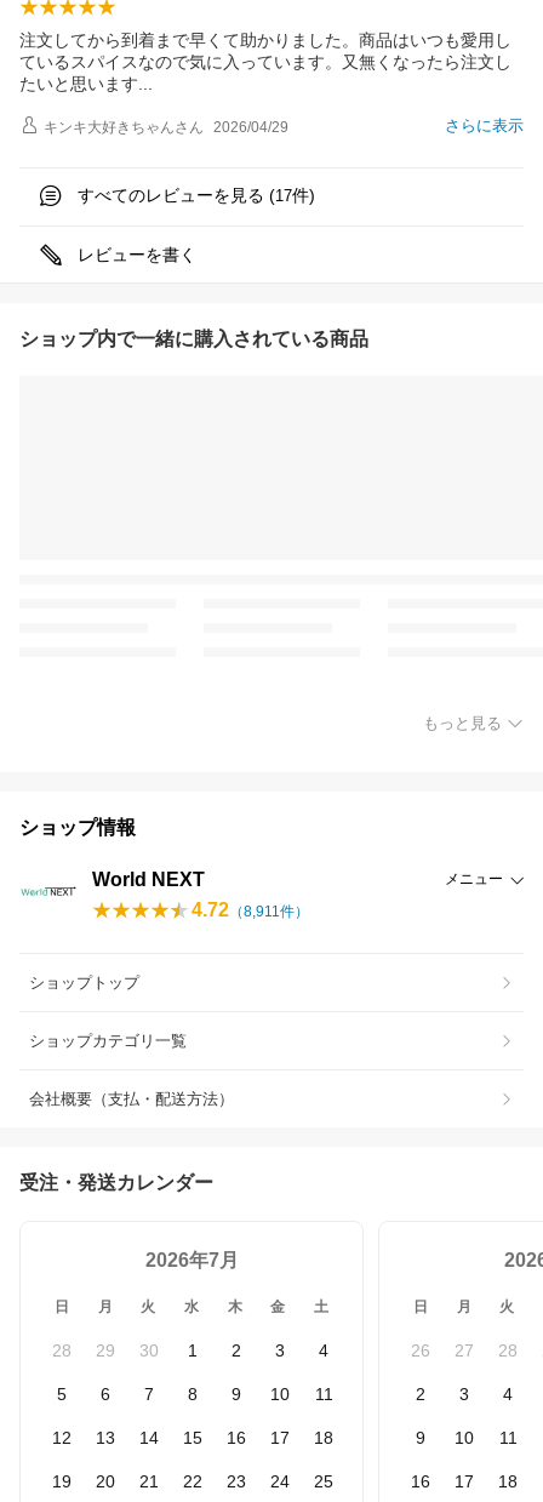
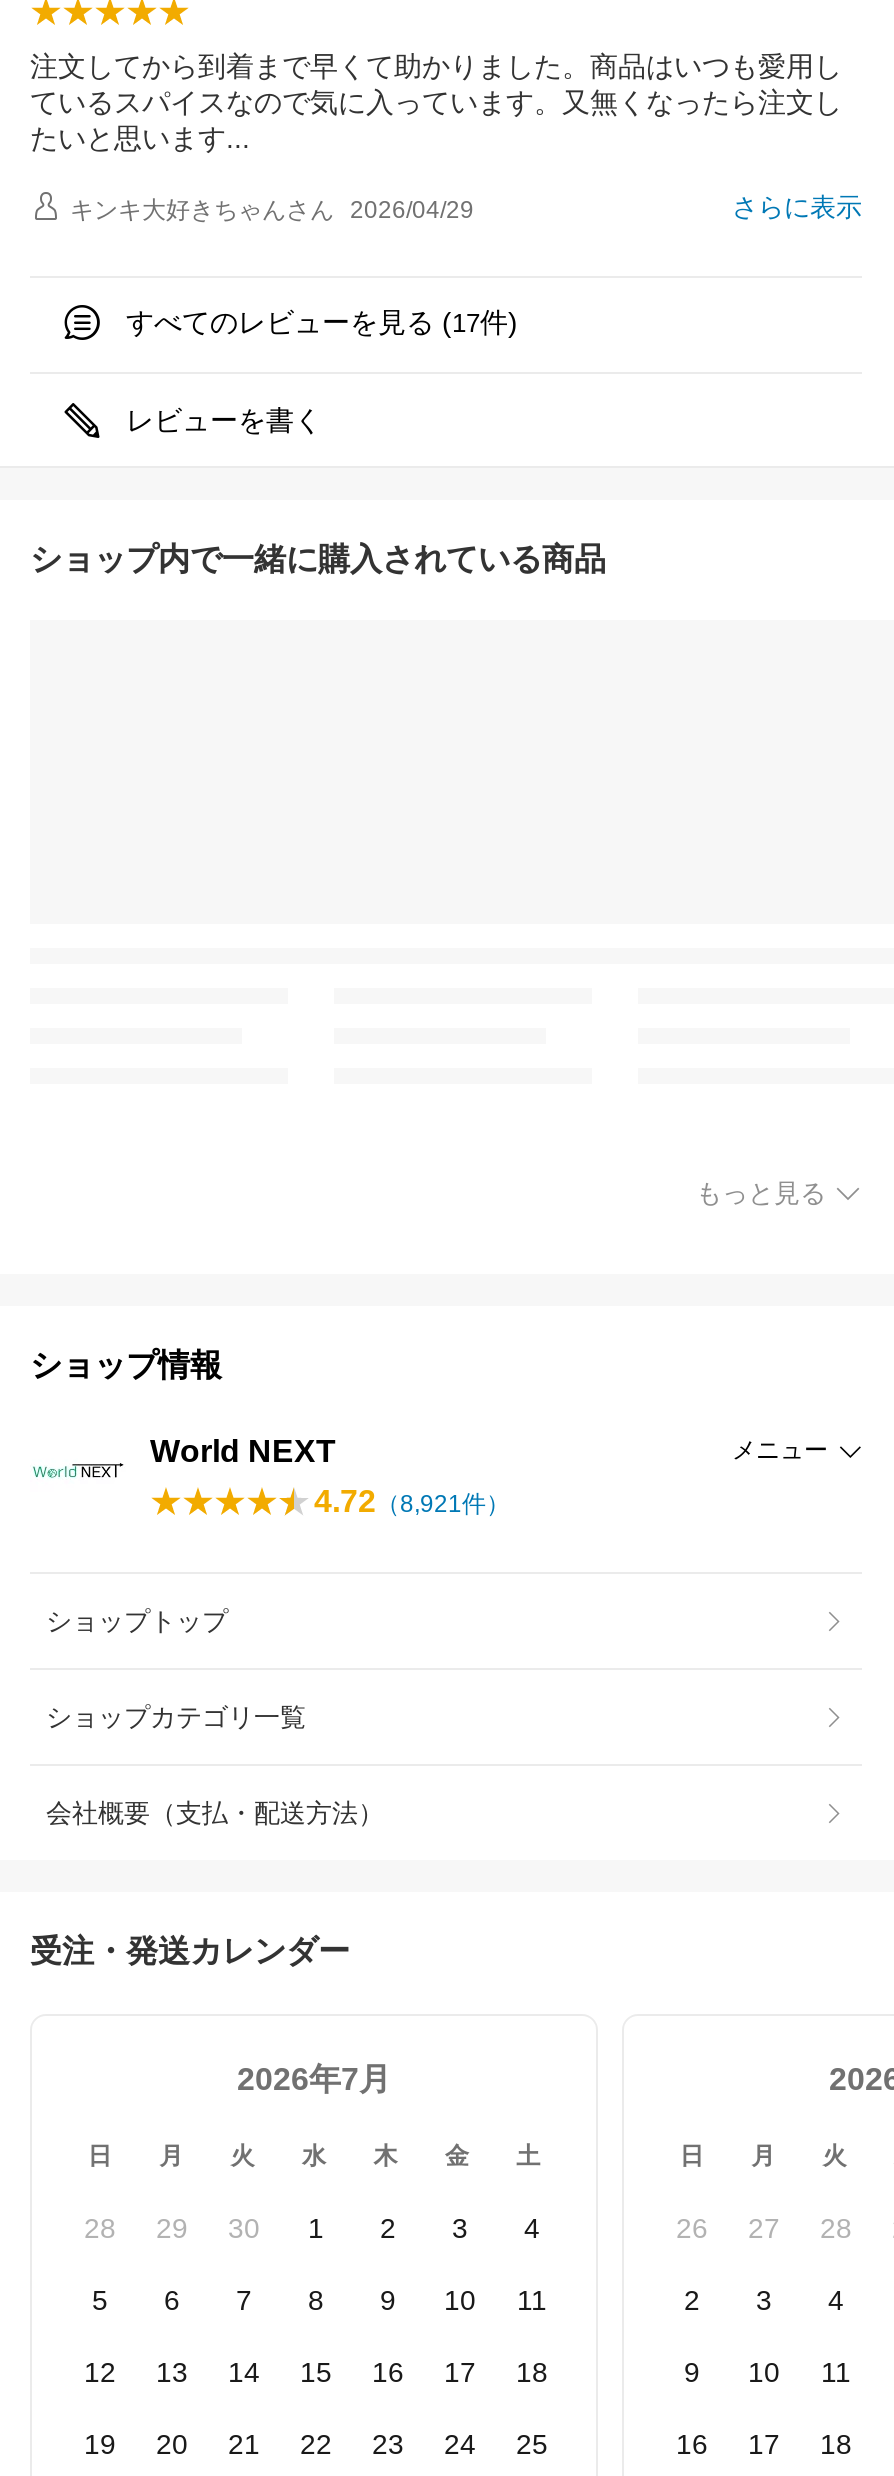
[192,900,309,920] 4.72（8,911件） -> [314,1484,510,1518] 4.72（8,921件）

